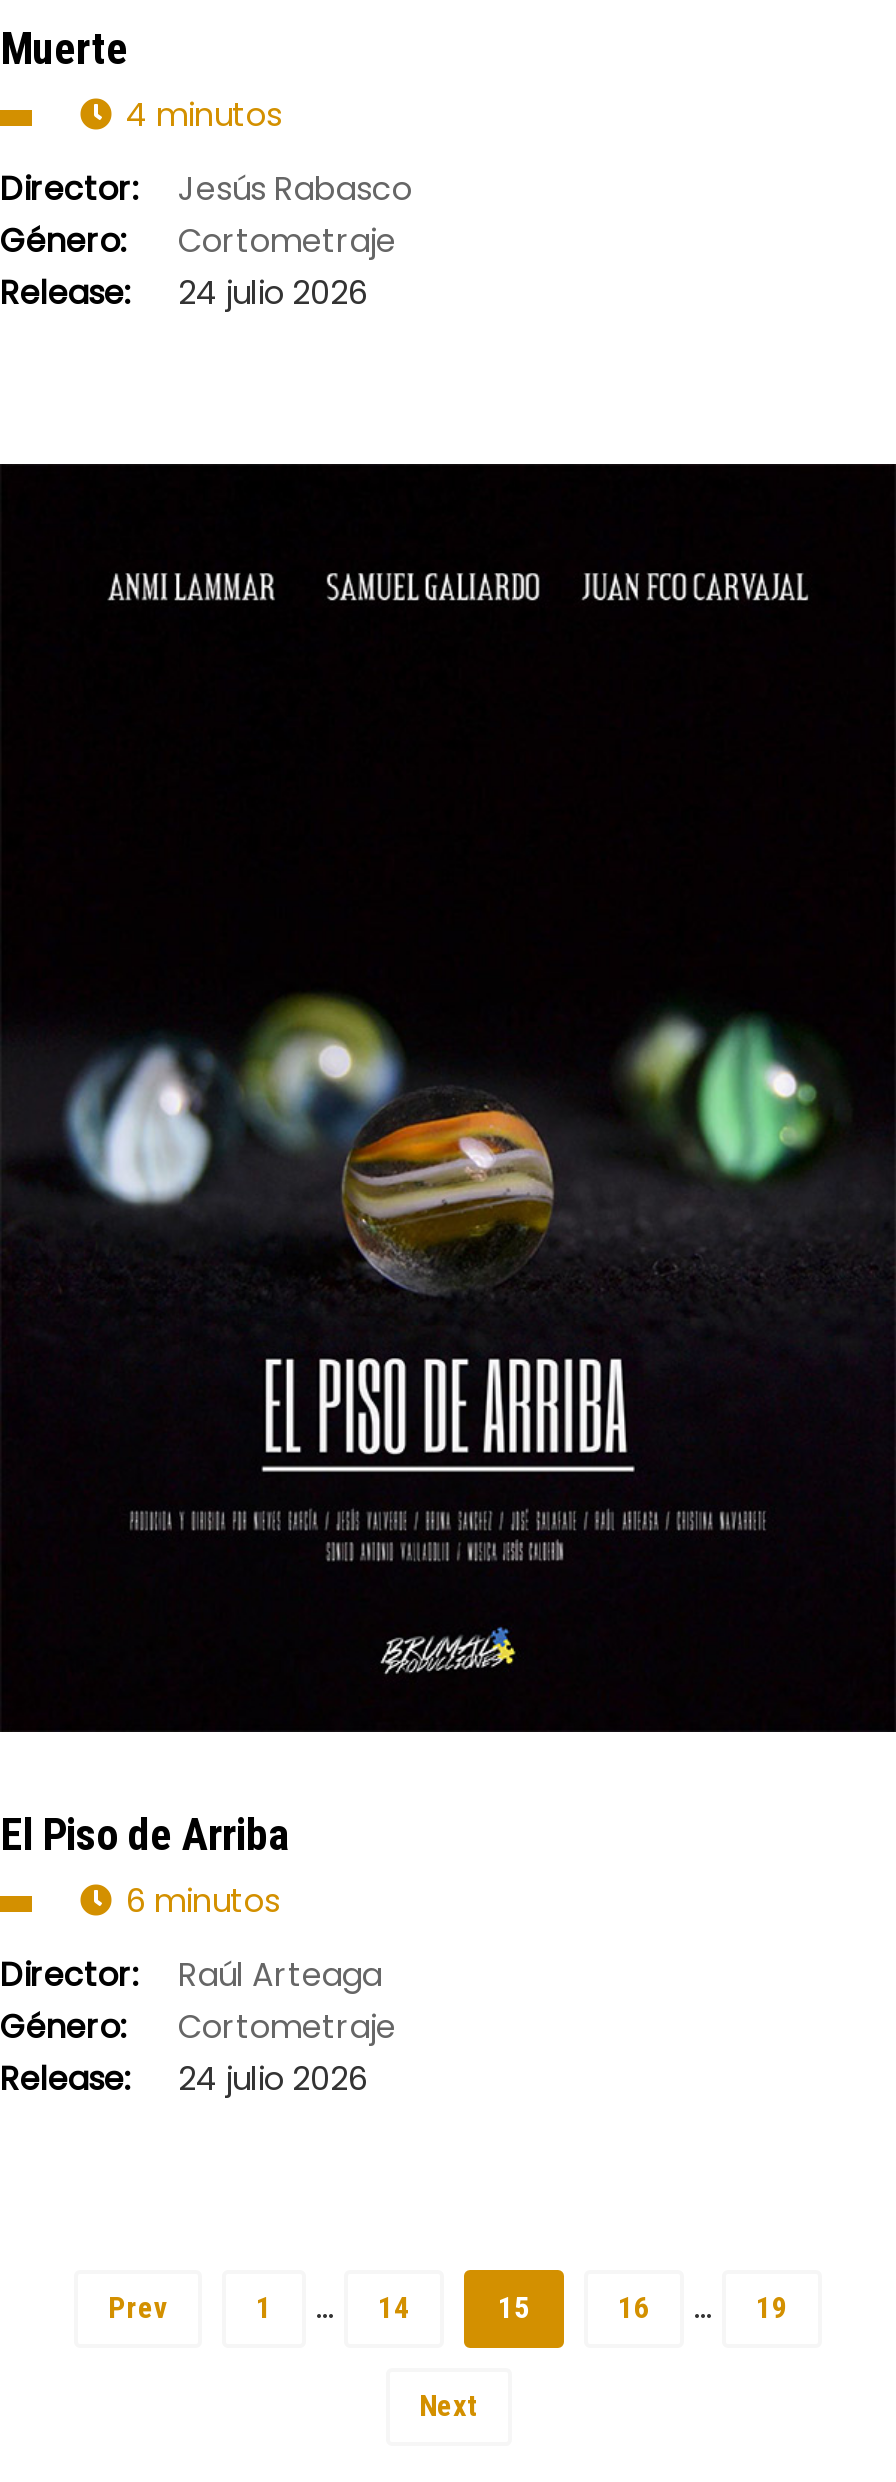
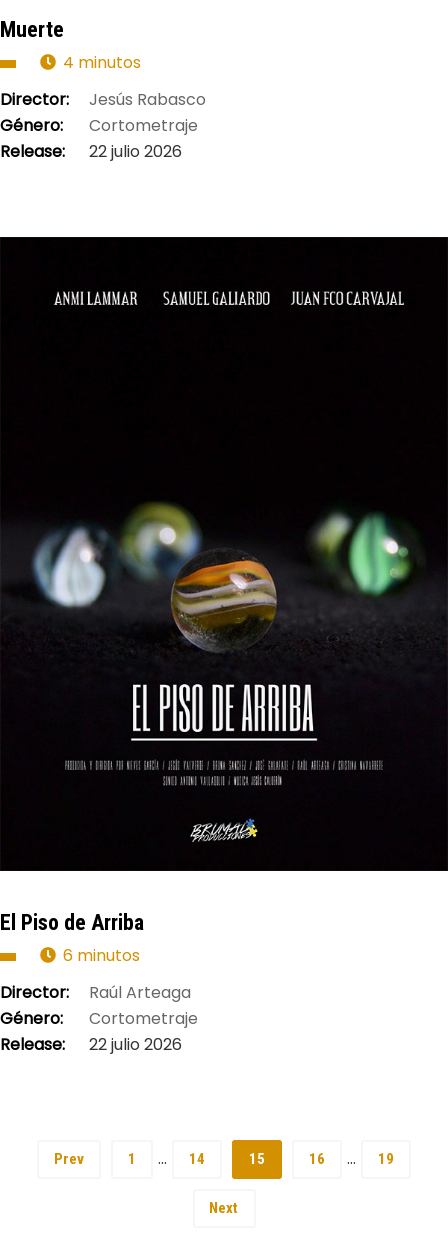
[0,271,368,317] Release: 24 julio 2026 -> [0,140,182,163] Release: 22 julio 2026
[0,2055,368,2101] Release: 24 julio 2026 -> [0,1033,182,1056] Release: 22 julio 2026

